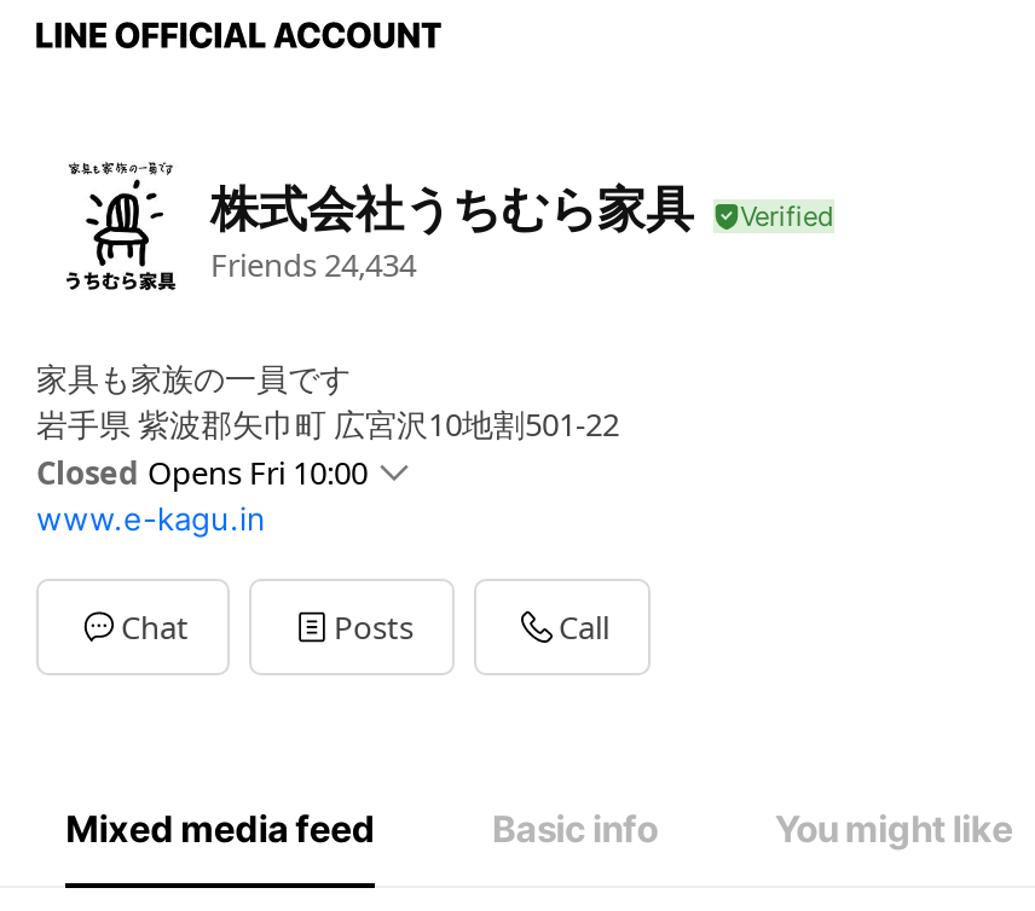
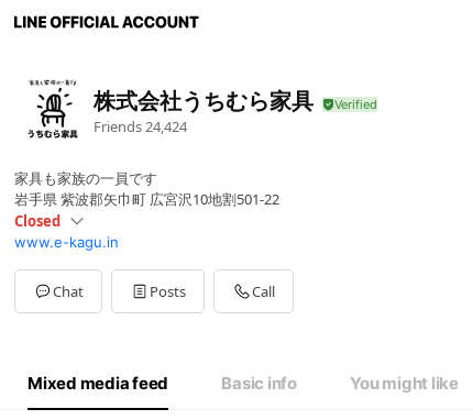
[210,242,416,285] Friends 24,434 -> [94,116,187,136] Friends 24,424
[36,451,368,494] Closed Opens Fri 10:00 -> [14,211,61,231] Closed

